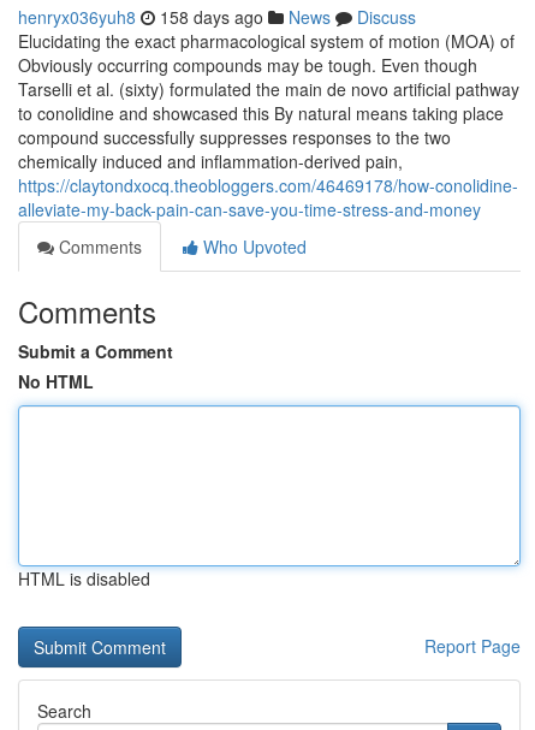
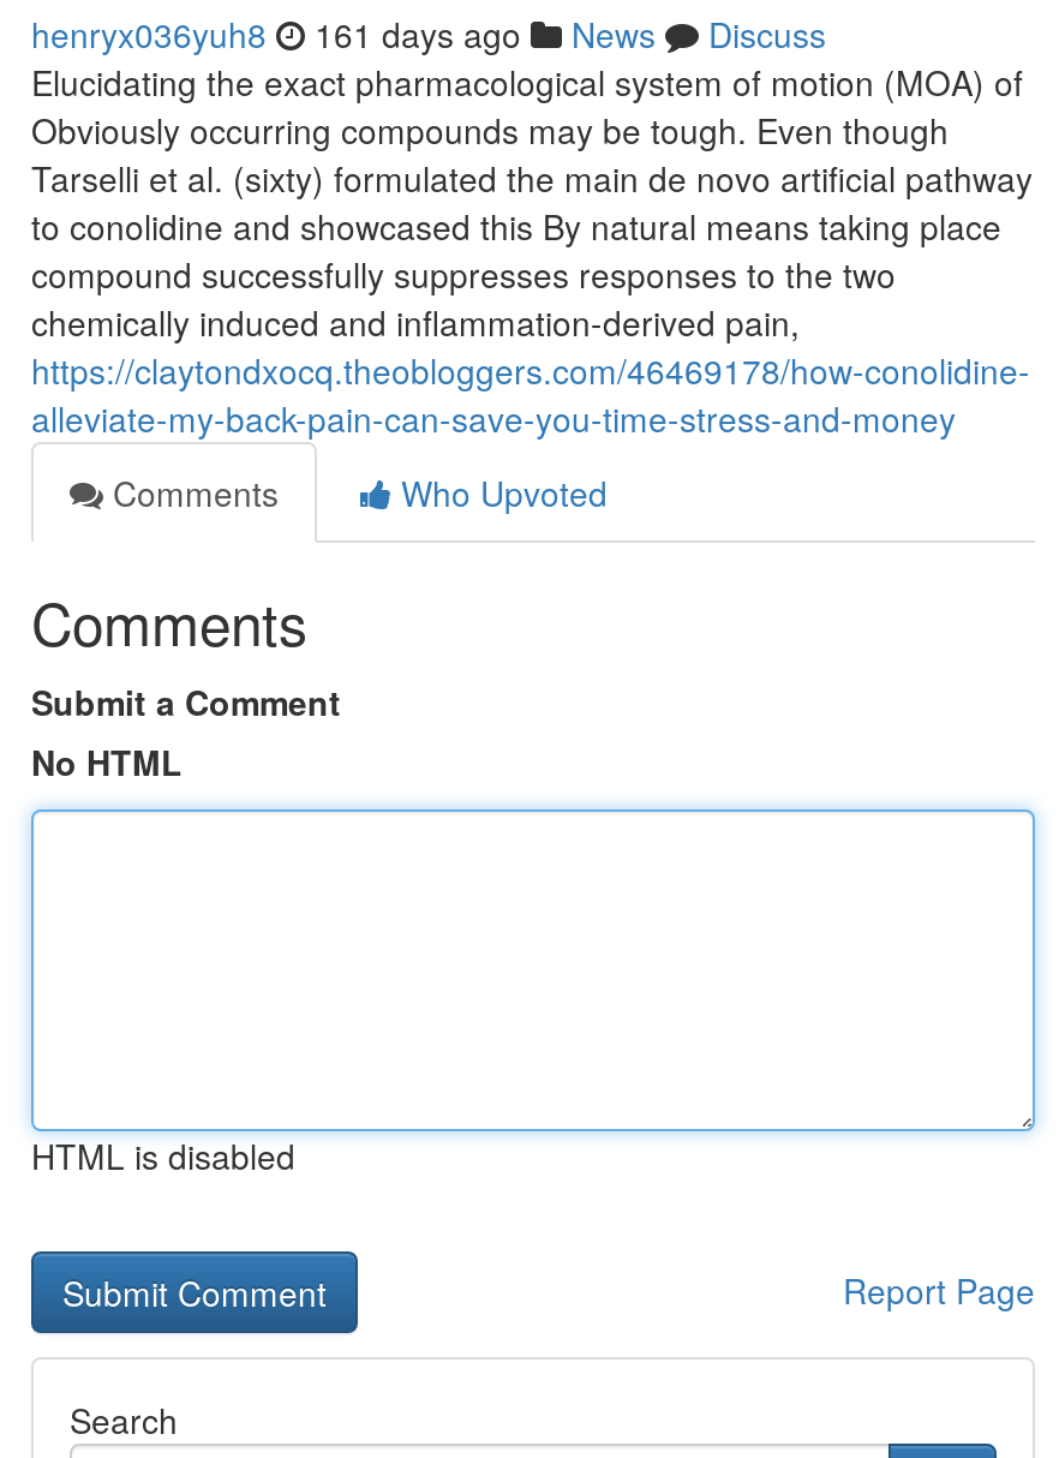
[18,5,416,29] henryx036yuh8 158 days ago News Discuss -> [31,10,826,58] henryx036yuh8 161 days ago News Discuss

